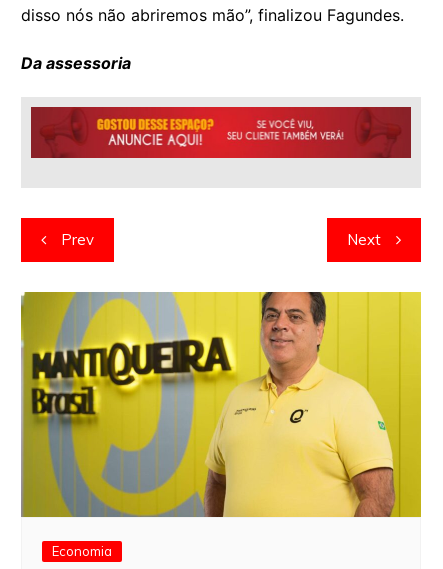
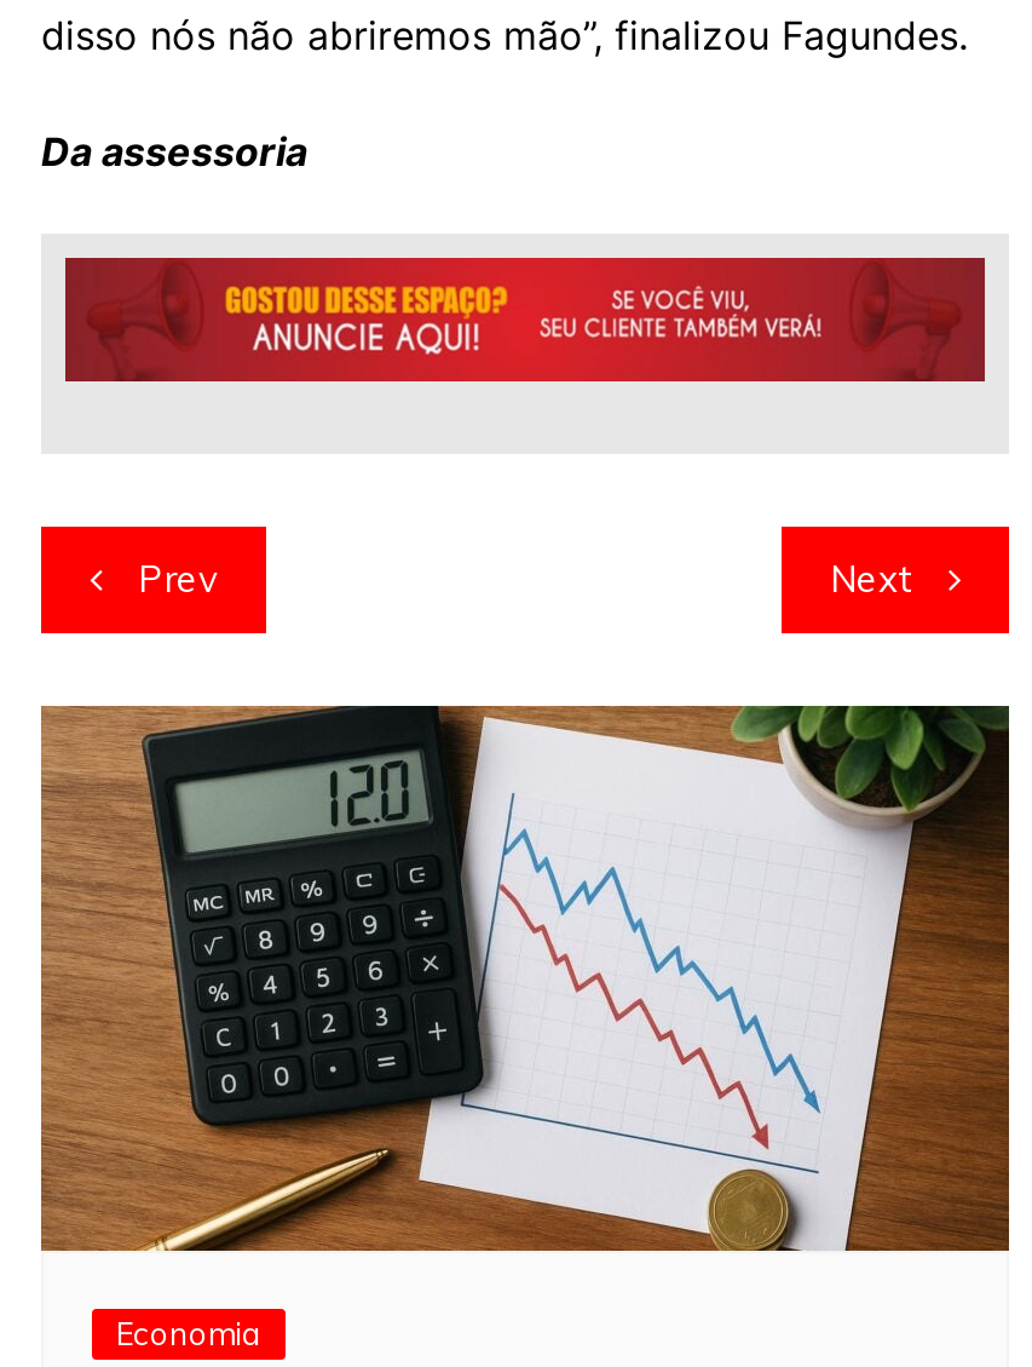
[21,291,422,518] [image] -> [41,703,1011,1256] [image]

